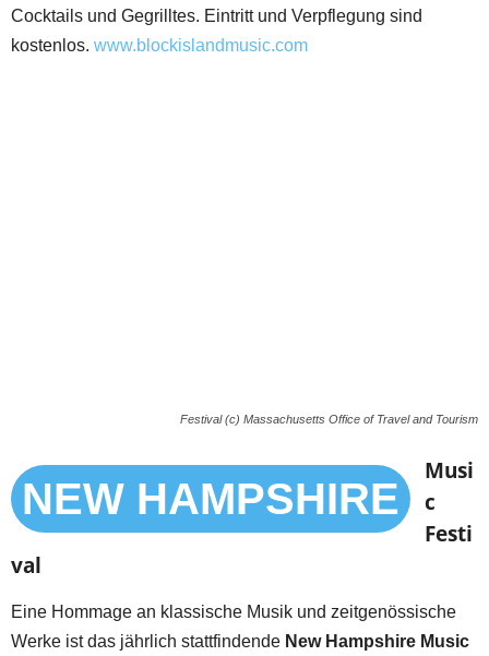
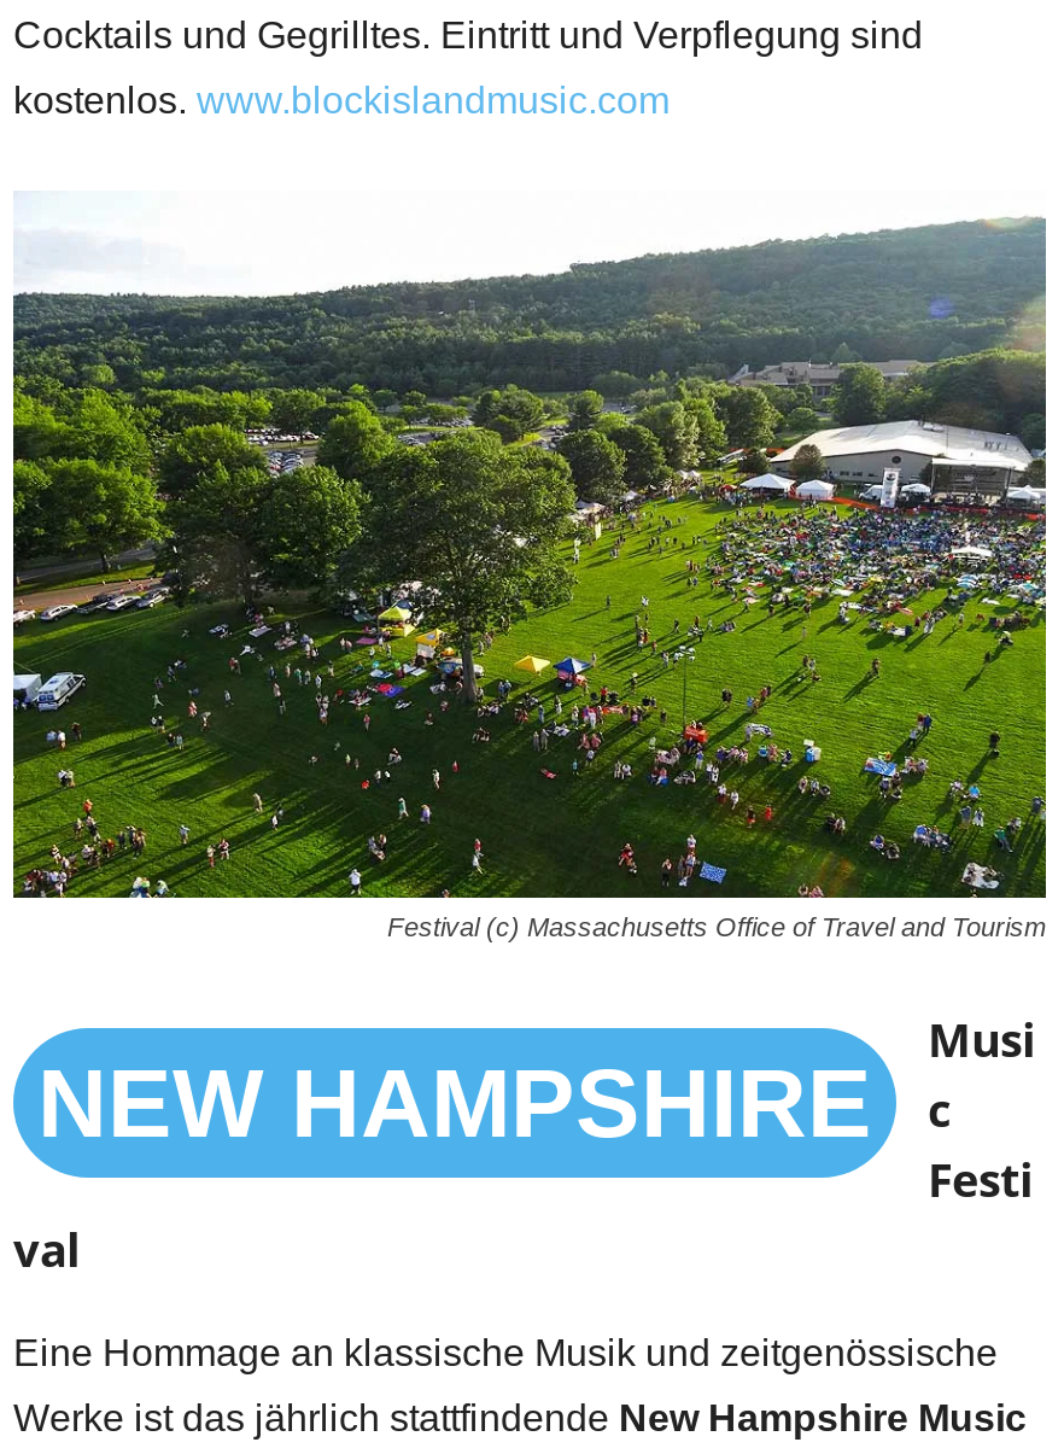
none -> [11,215,1048,900] [image]

